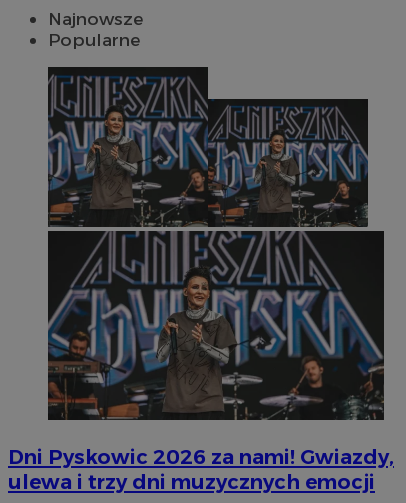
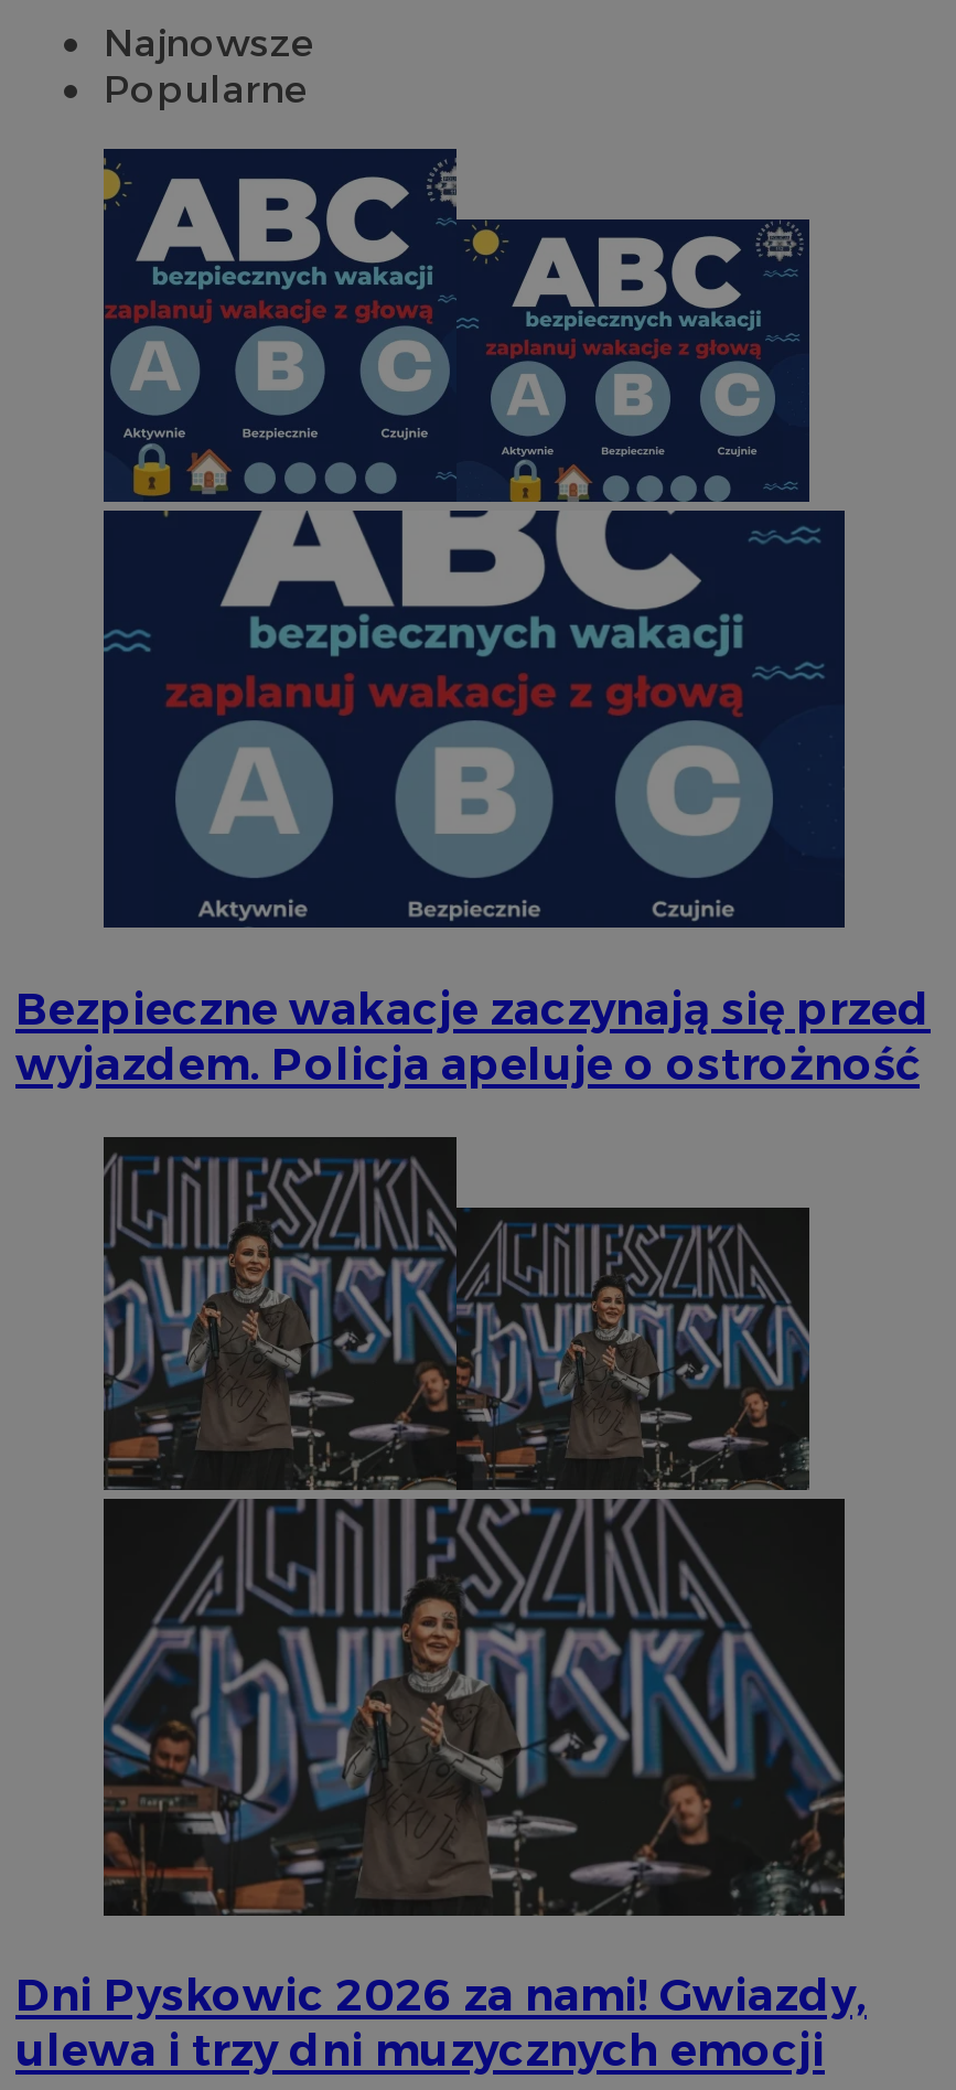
none -> [15,149,931,1090] [image] | Bezpieczne wakacje zaczynają się przed | wyjazdem. Policja apeluje o ostrożność

